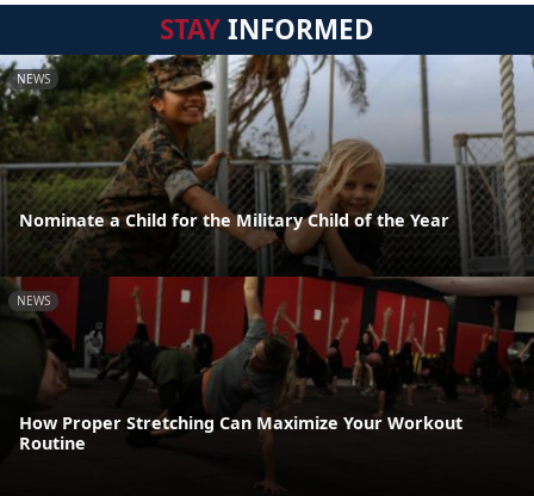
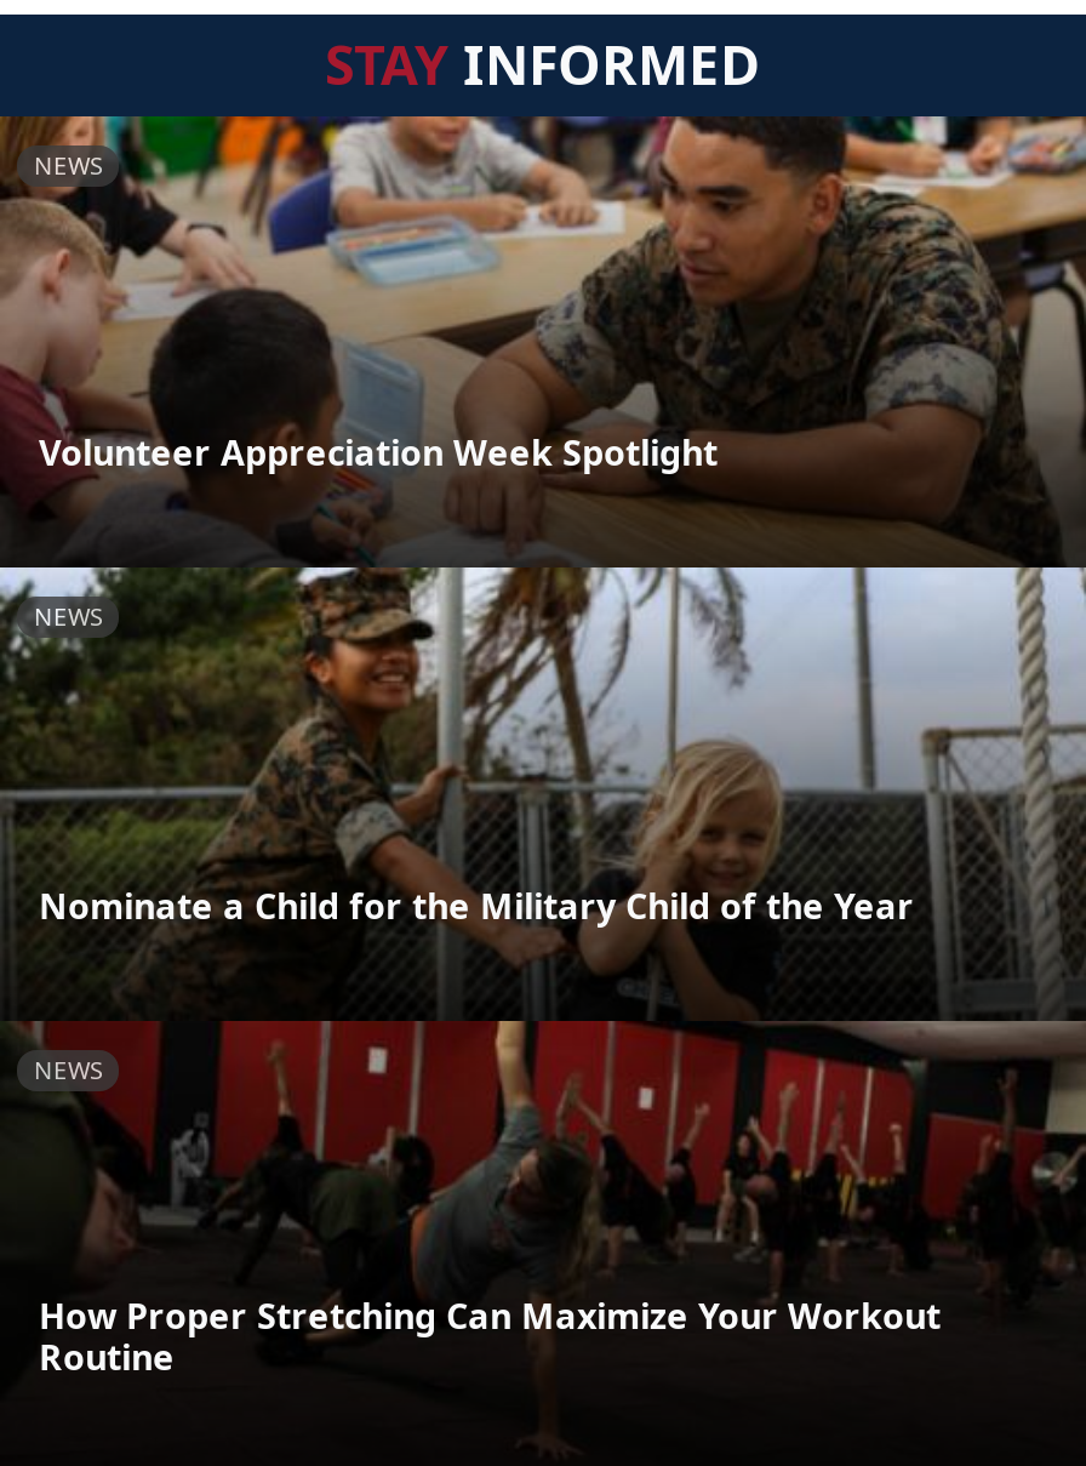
none -> [7,114,1079,570] [image] | NEWS
none -> [39,430,718,476] Volunteer Appreciation Week Spotlight

